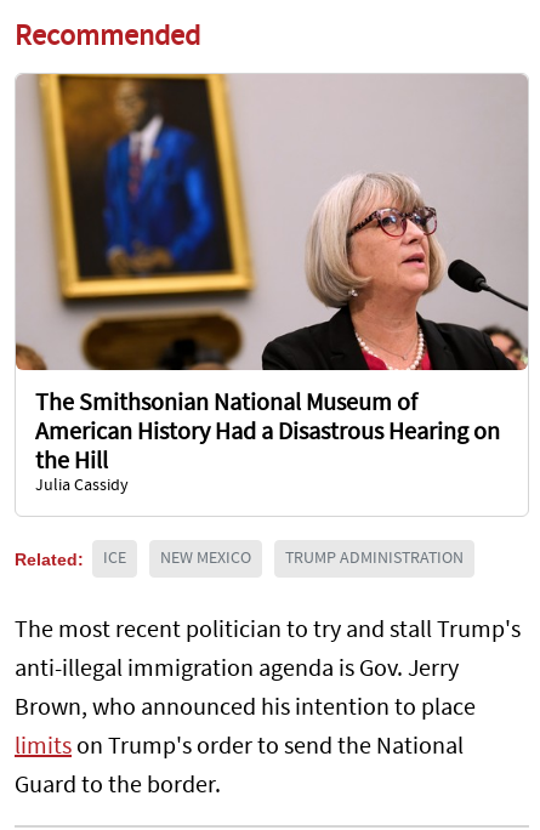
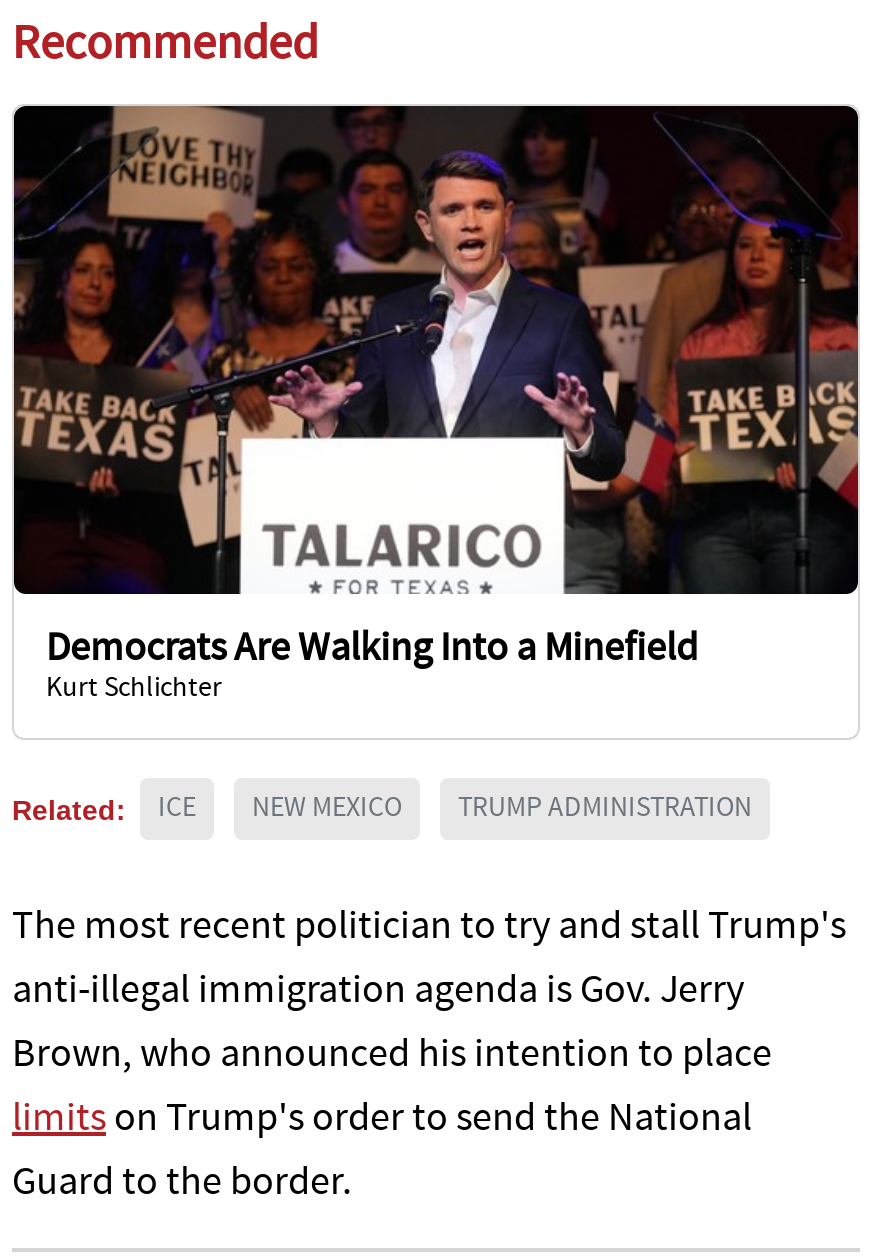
[15,73,529,496] [image] | The Smithsonian National Museum of | American History Had a Disastrous Hearing on | the Hill | Julia Cassidy -> [12,104,860,705] [image] | Democrats Are Walking Into a Minefield | Kurt Schlichter

